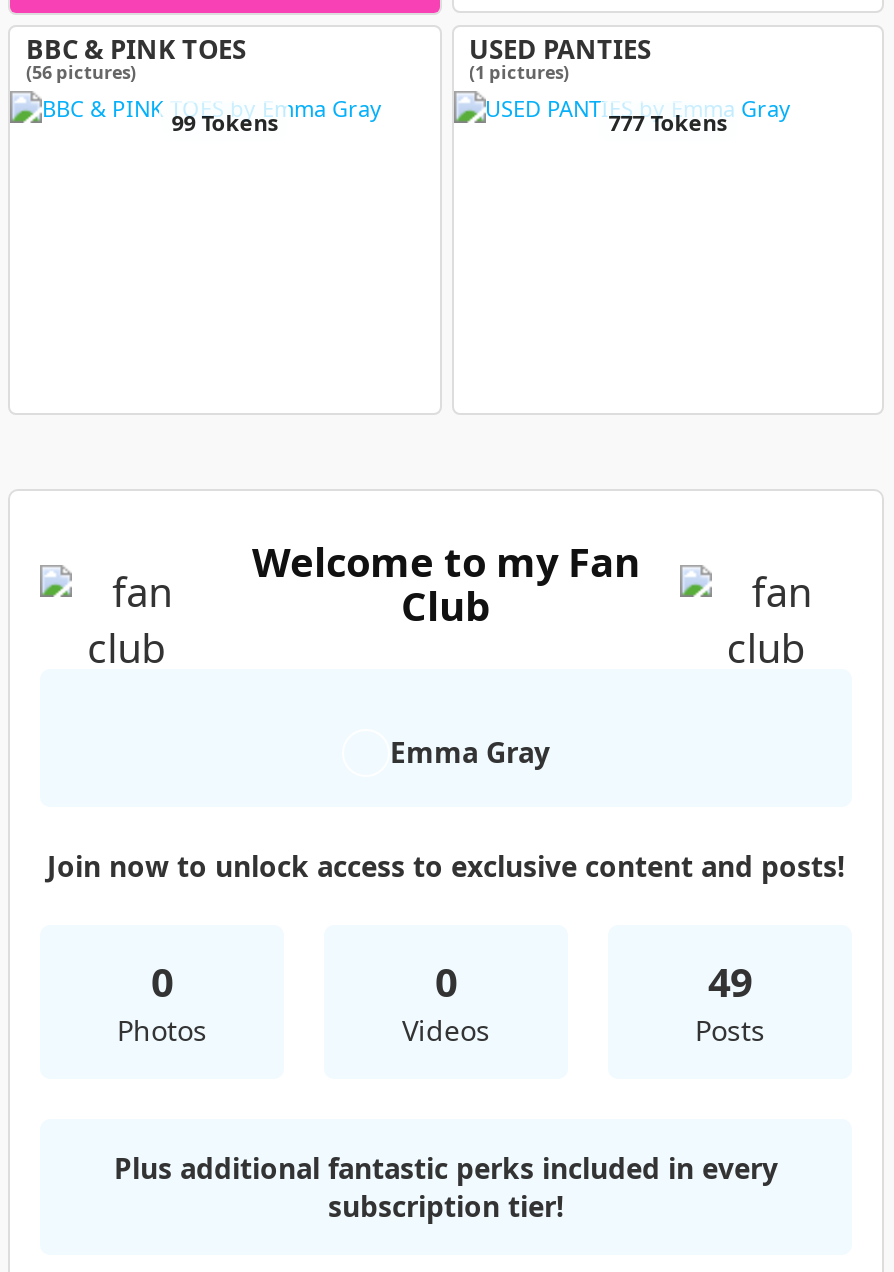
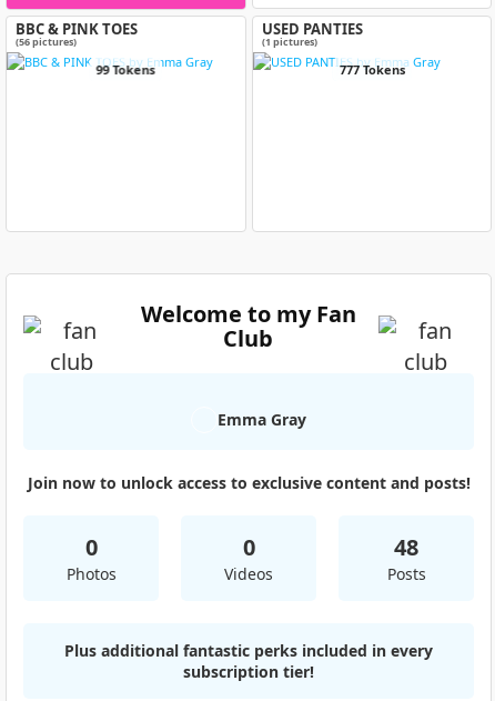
[708,955,752,1009] 49 -> [394,532,418,562] 48

